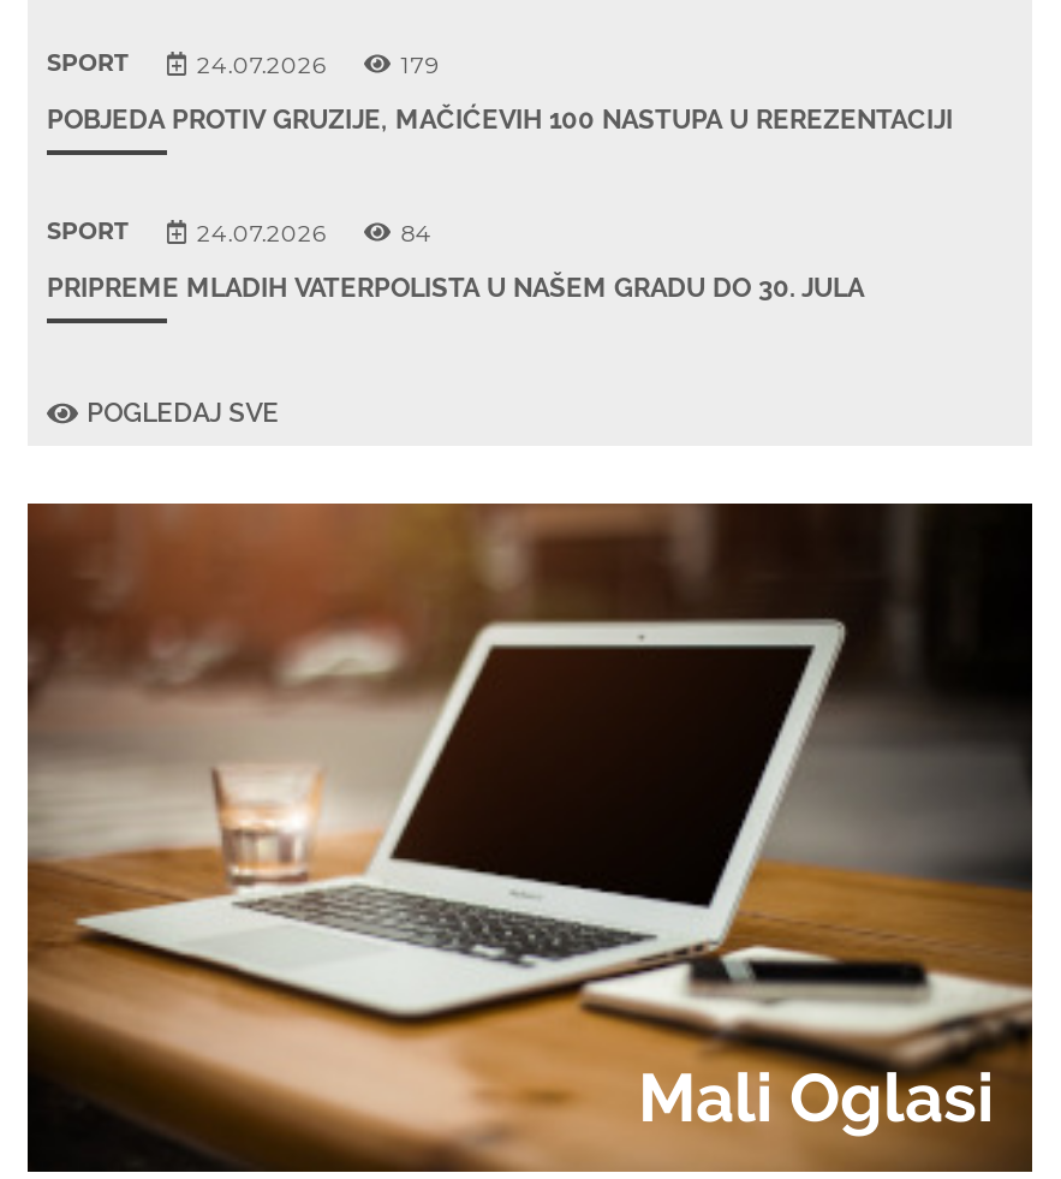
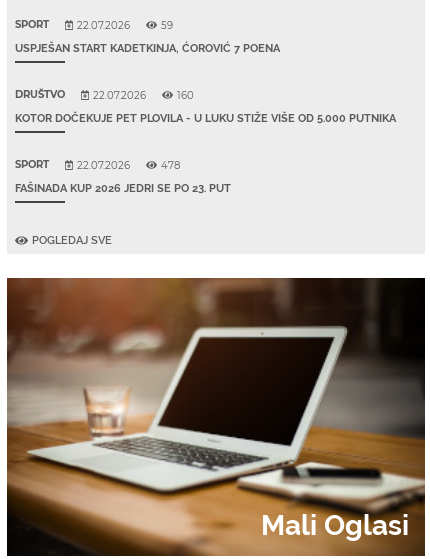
[47,51,953,136] 24.07.2026 | 179 | POBJEDA PROTIV GRUZIJE, MAČIĆEVIH 100 NASTUPA U REREZENTACIJI -> [15,20,396,125] 22.07.2026 | 59 | USPJEŠAN START KADETKINJA, ĆOROVIĆ 7 POENA | DRUŠTVO | 22.07.2026 | 160 | KOTOR DOČEKUJE PET PLOVILA - U LUKU STIŽE VIŠE OD 5.000 PUTNIKA
[197,219,432,245] 24.07.2026 | 84 -> [77,160,180,171] 22.07.2026 | 478
[47,271,864,304] PRIPREME MLADIH VATERPOLISTA U NAŠEM GRADU DO 30. JULA -> [15,181,231,195] FAŠINADA KUP 2026 JEDRI SE PO 23. PUT

